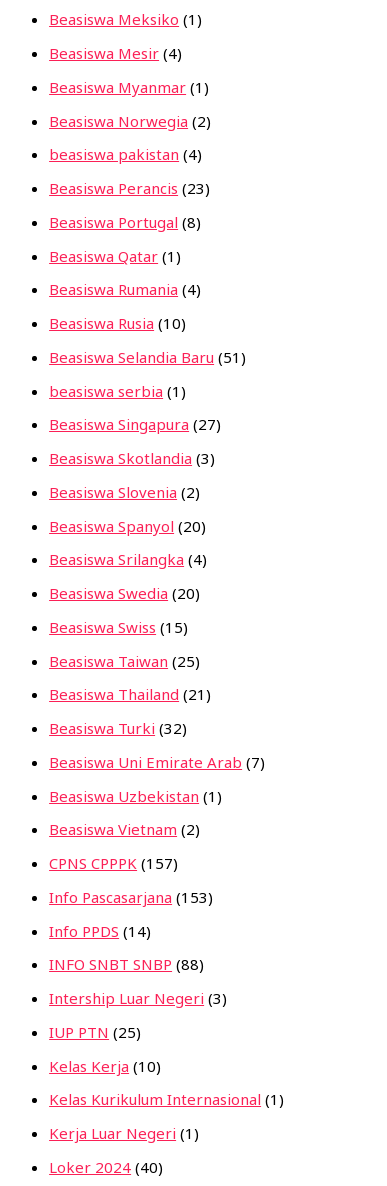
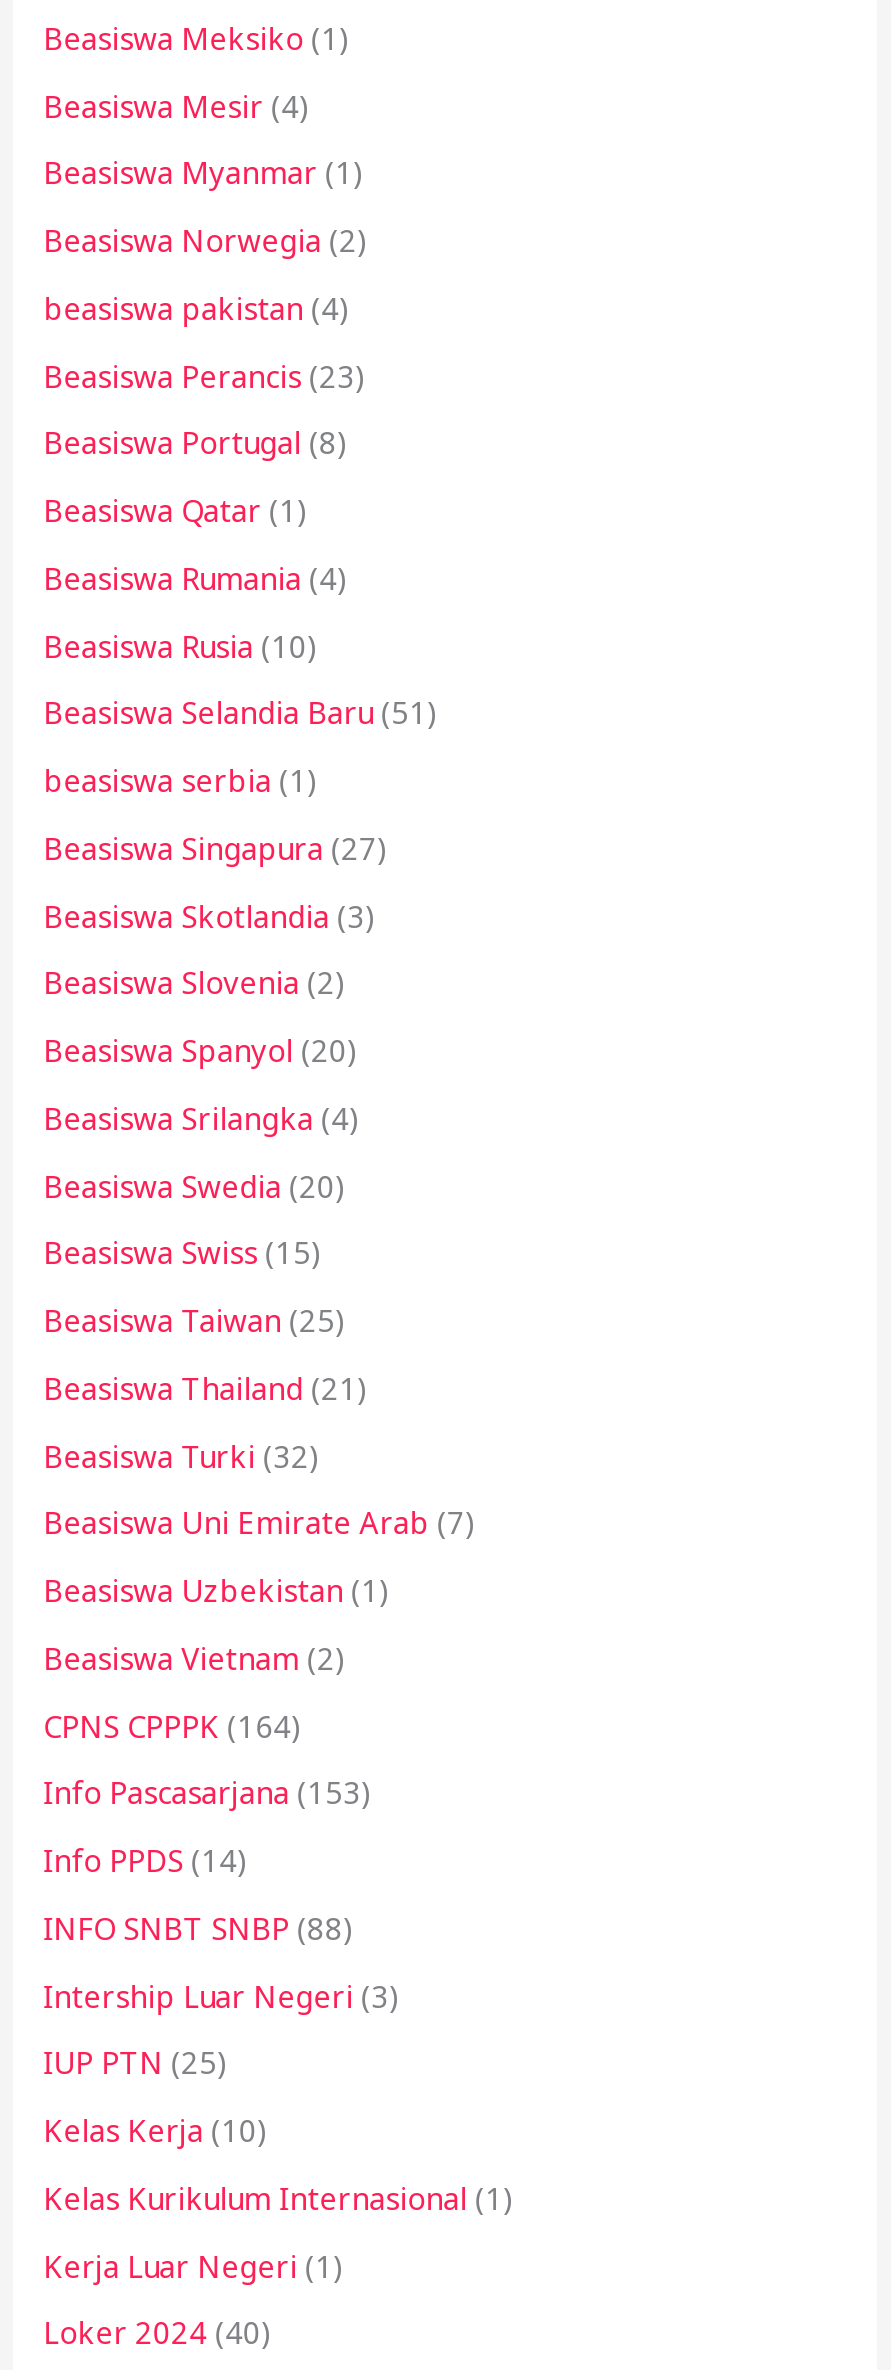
[49,853,178,873] CPNS CPPPK (157) -> [43,1705,301,1745] CPNS CPPPK (164)

